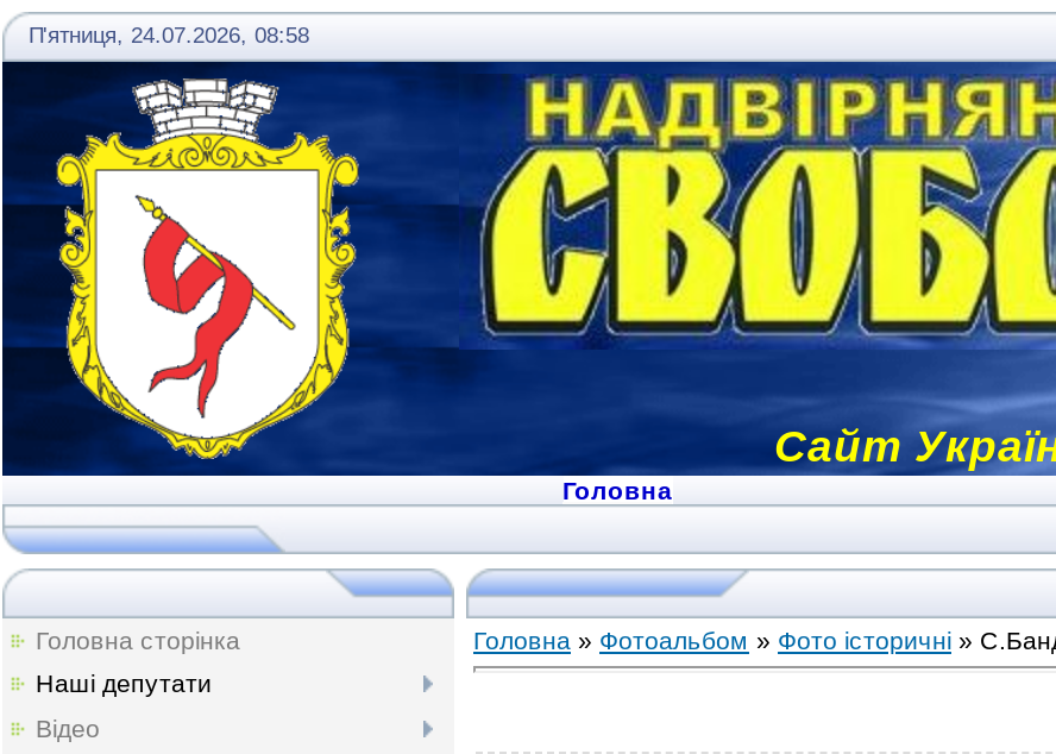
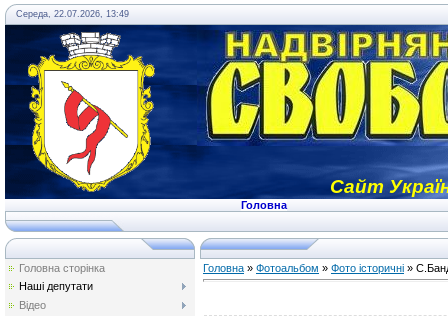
[29,24,309,48] П'ятниця, 24.07.2026, 08:58 -> [16,9,129,19] Середа, 22.07.2026, 13:49

